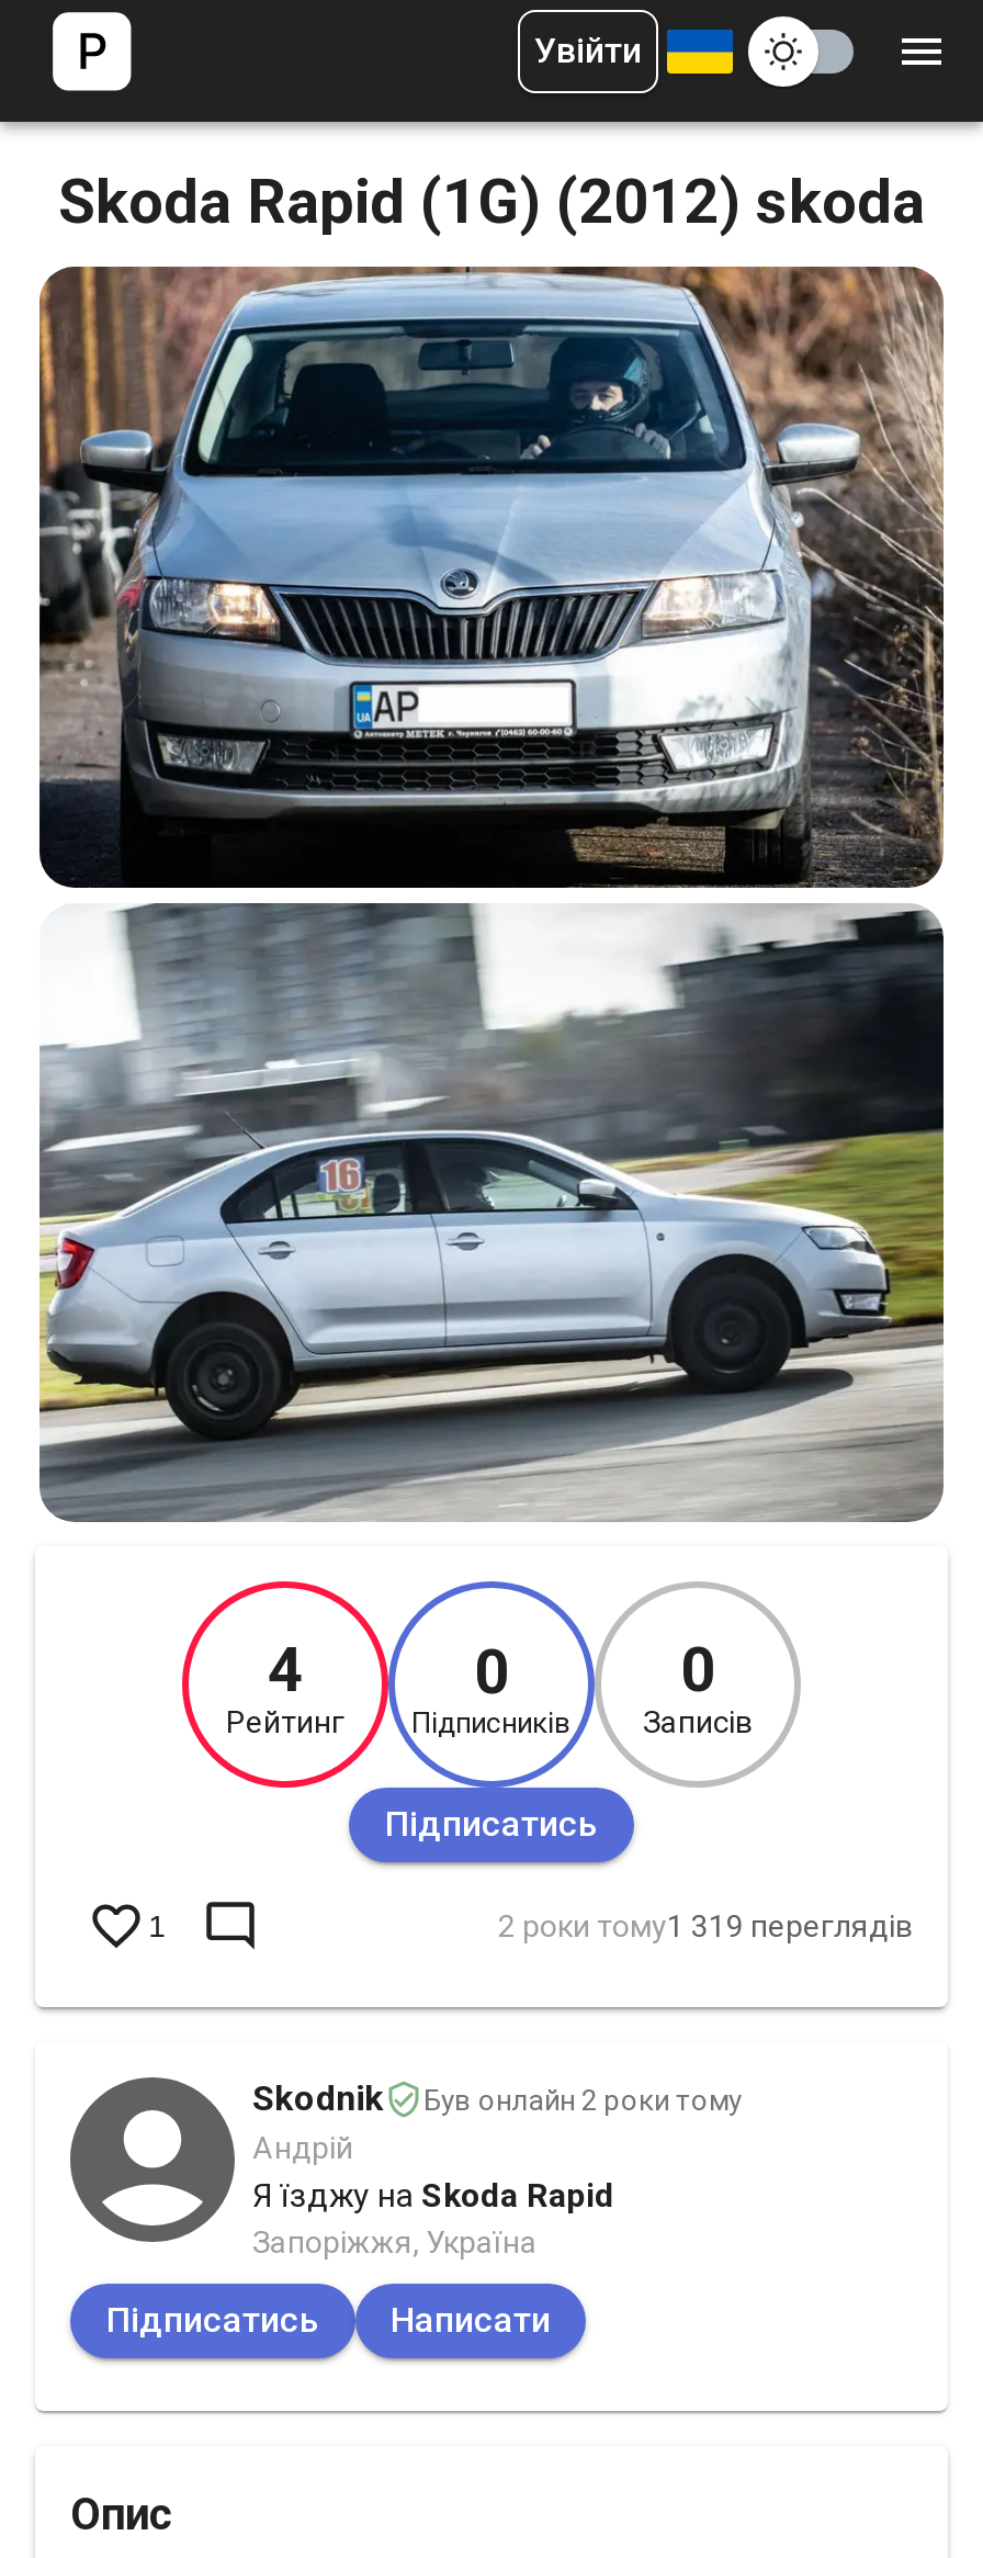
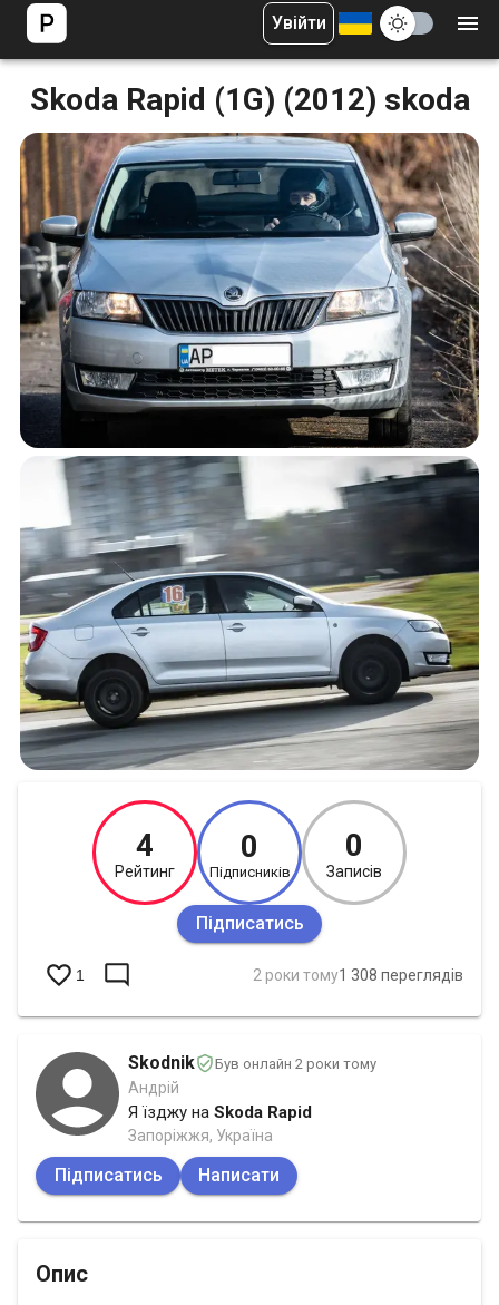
[498,1908,913,1943] 2 роки тому1 319 переглядів -> [253,966,463,984] 2 роки тому1 308 переглядів

